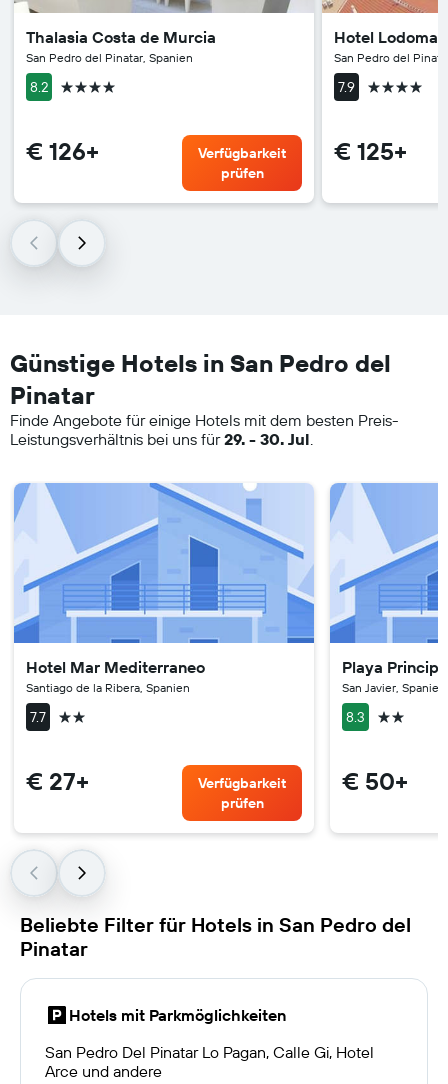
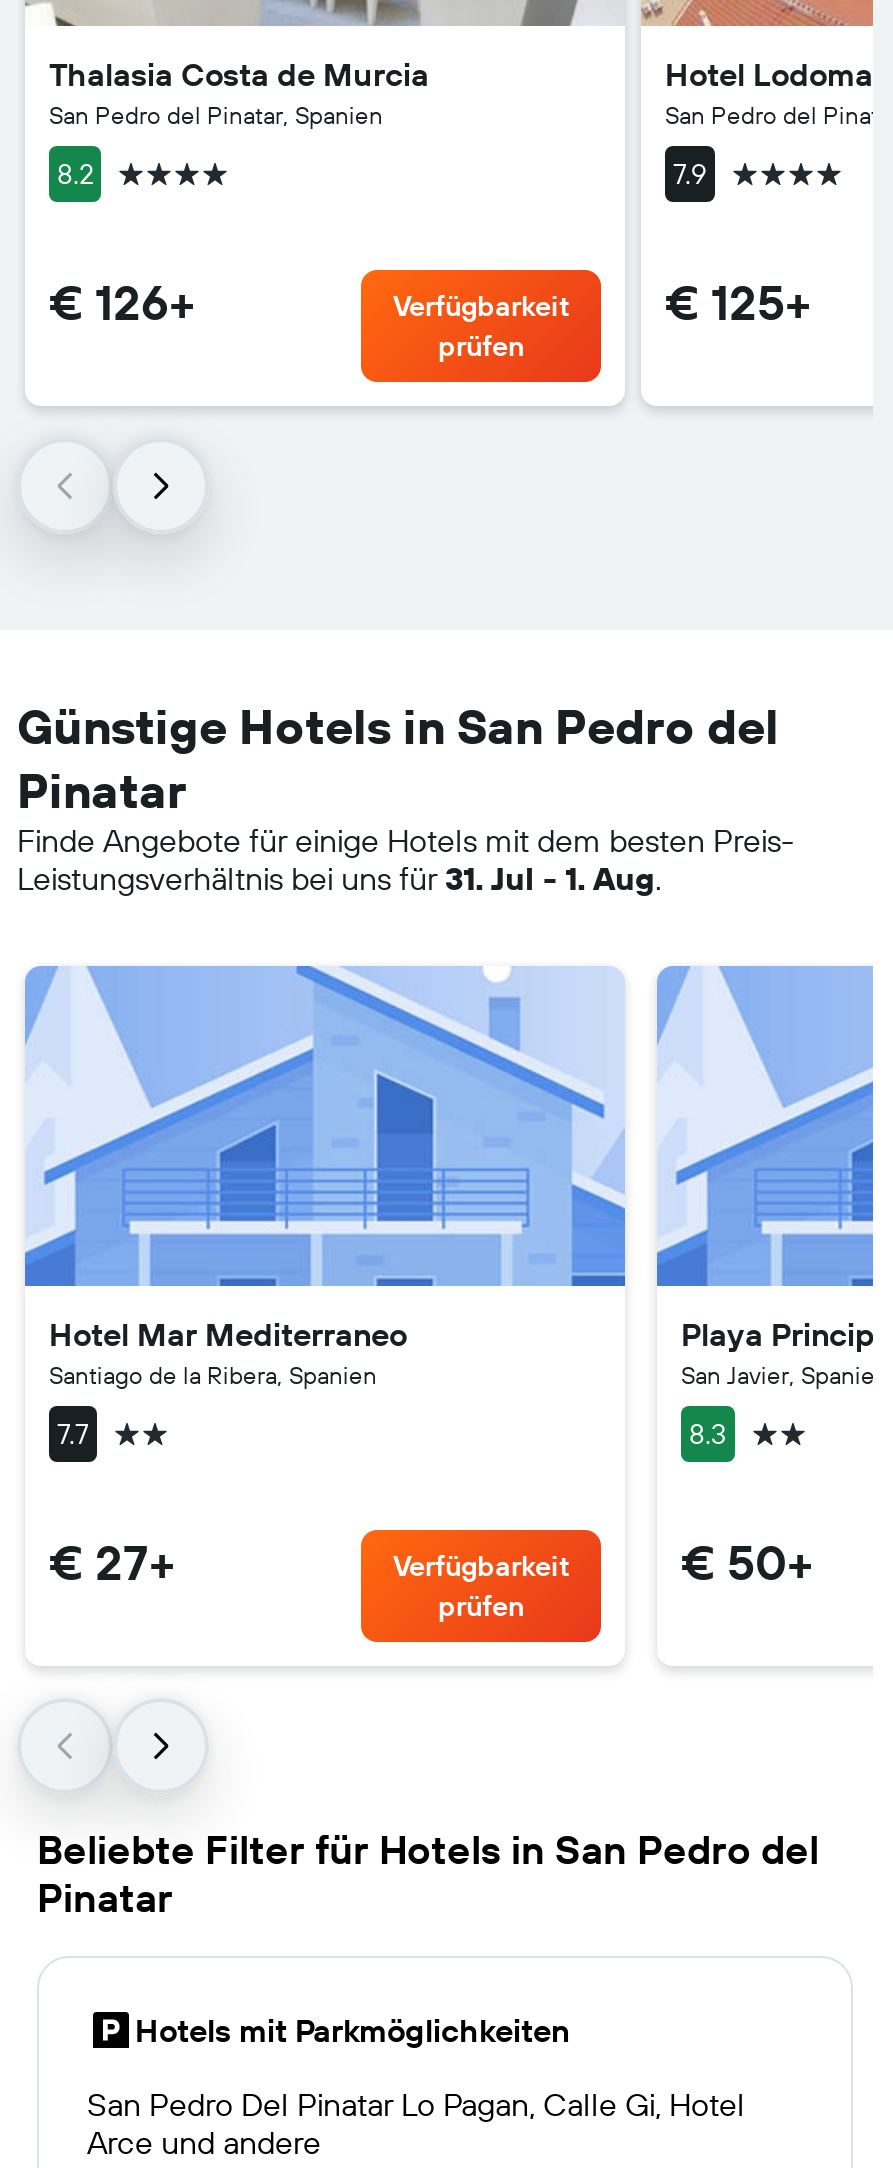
[10,429,313,449] Leistungsverhältnis bei uns für 29. - 30. Jul. -> [17,858,661,898] Leistungsverhältnis bei uns für 31. Jul - 1. Aug.

